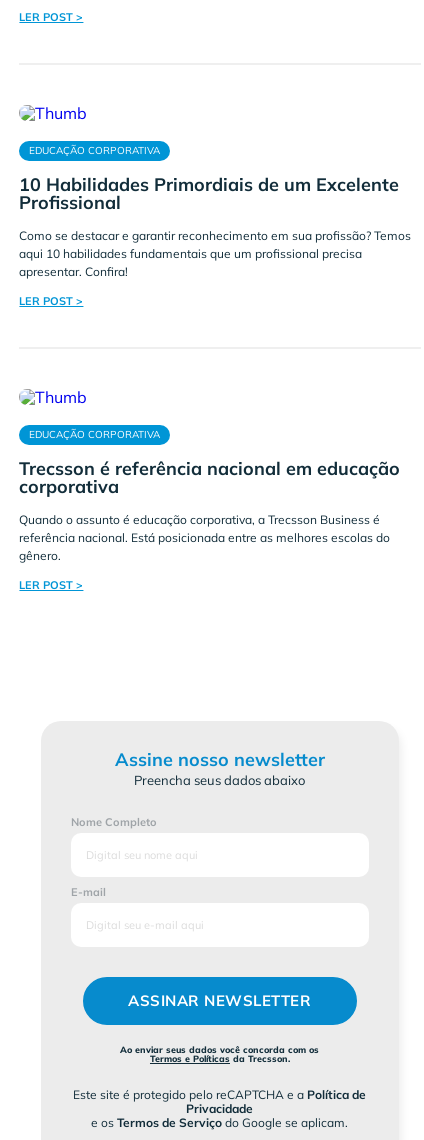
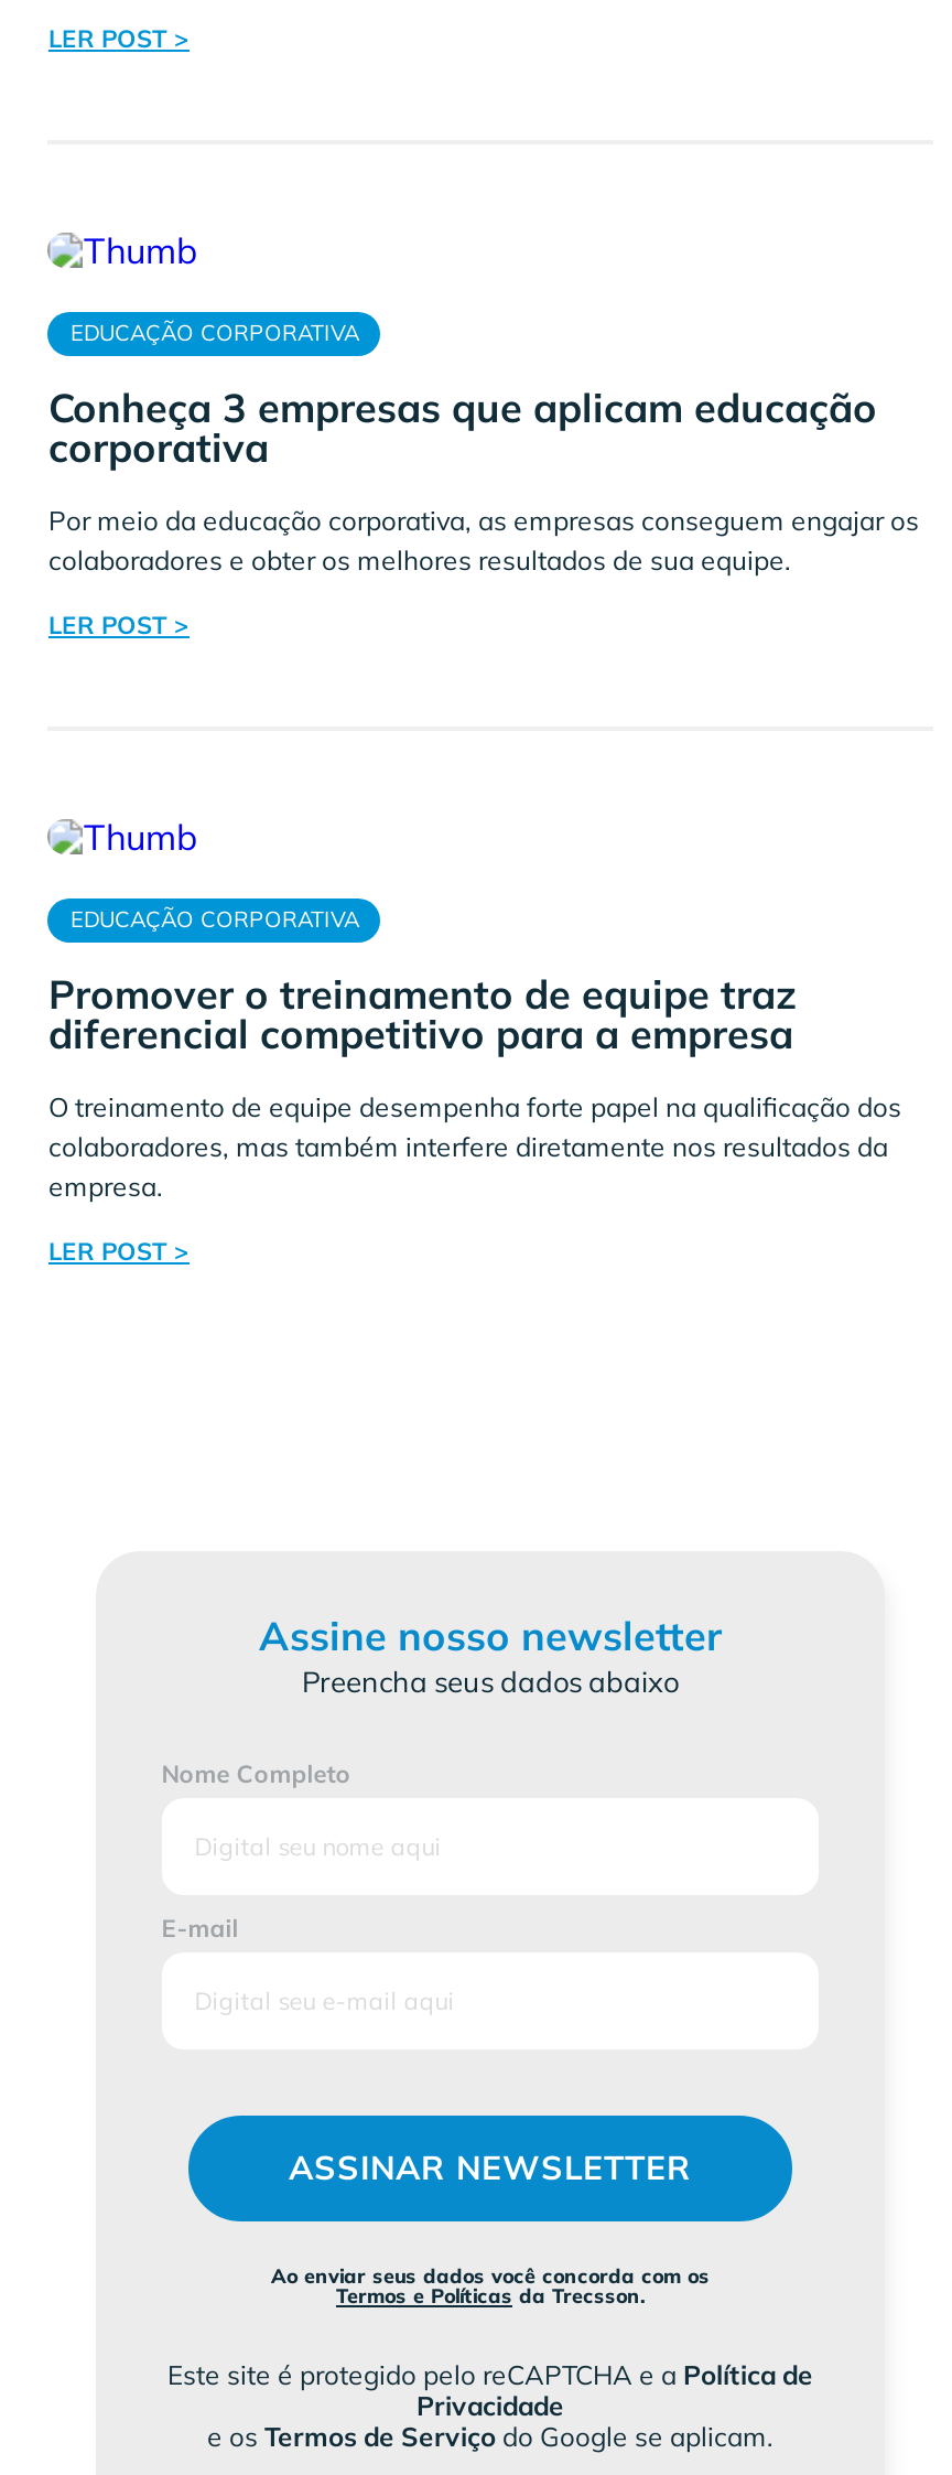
[19,173,399,214] 10 Habilidades Primordiais de um Excelente | Profissional -> [48,383,877,473] Conheça 3 empresas que aplicam educação | corporativa
[19,228,411,279] Como se destacar e garantir reconhecimento em sua profissão? Temos | aqui 10 habilidades fundamentais que um profissional precisa | apresentar. Confira! -> [48,504,919,577] Por meio da educação corporativa, as empresas conseguem engajar os | colaboradores e obter os melhores resultados de sua equipe.
[19,457,400,498] Trecsson é referência nacional em educação | corporativa -> [48,969,795,1059] Promover o treinamento de equipe traz | diferencial competitivo para a empresa
[19,512,390,563] Quando o assunto é educação corporativa, a Trecsson Business é | referência nacional. Está posicionada entre as melhores escolas do | gênero. -> [48,1090,901,1203] O treinamento de equipe desempenha forte papel na qualificação dos | colaboradores, mas também interfere diretamente nos resultados da | empresa.

